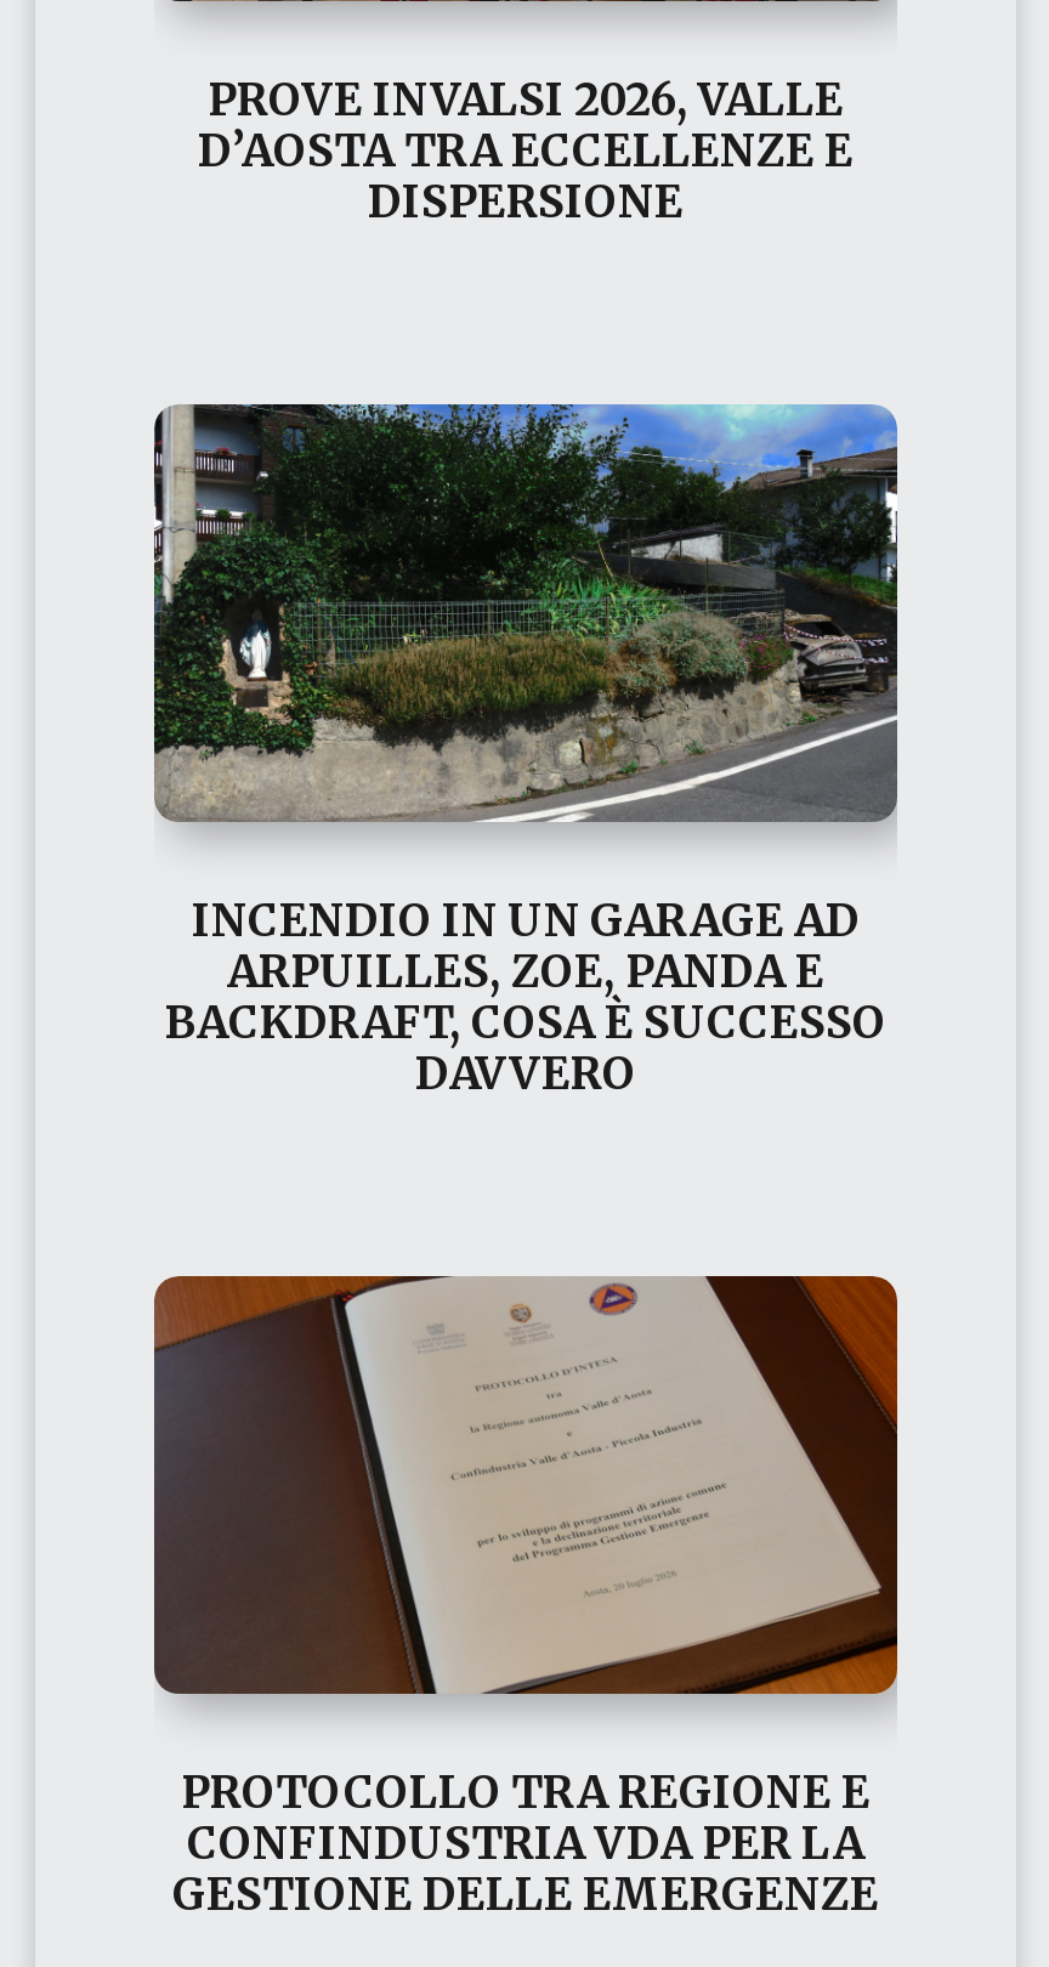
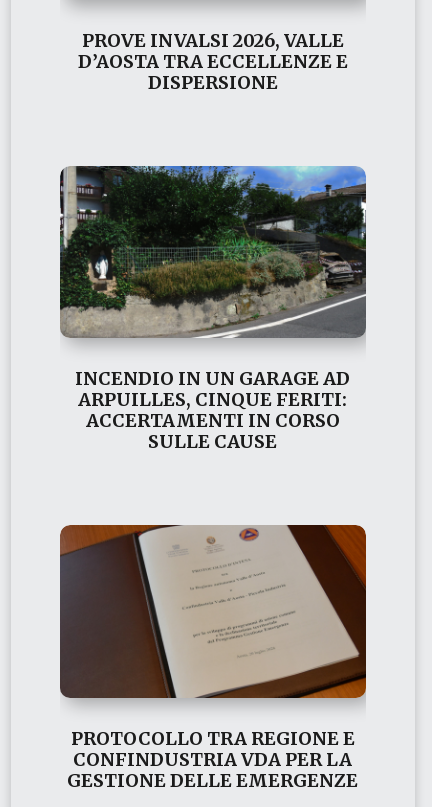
[165,943,886,1101] ARPUILLES, ZOE, PANDA E | BACKDRAFT, COSA È SUCCESSO | DAVVERO -> [78,388,347,453] ARPUILLES, CINQUE FERITI: | ACCERTAMENTI IN CORSO | SULLE CAUSE

